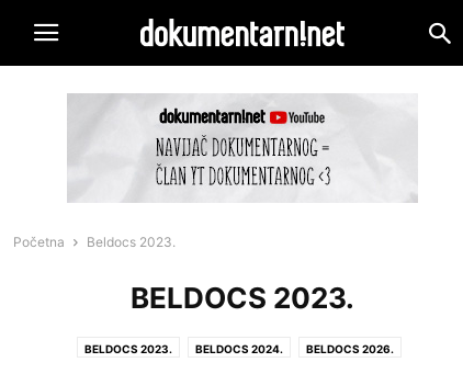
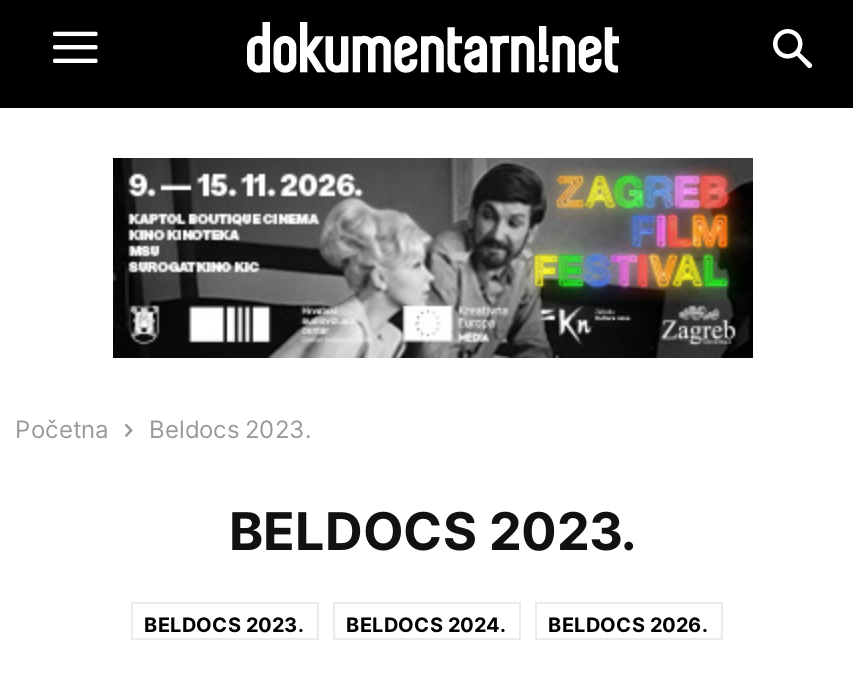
[67,93,418,203] [image] -> [111,156,755,360] [image]

